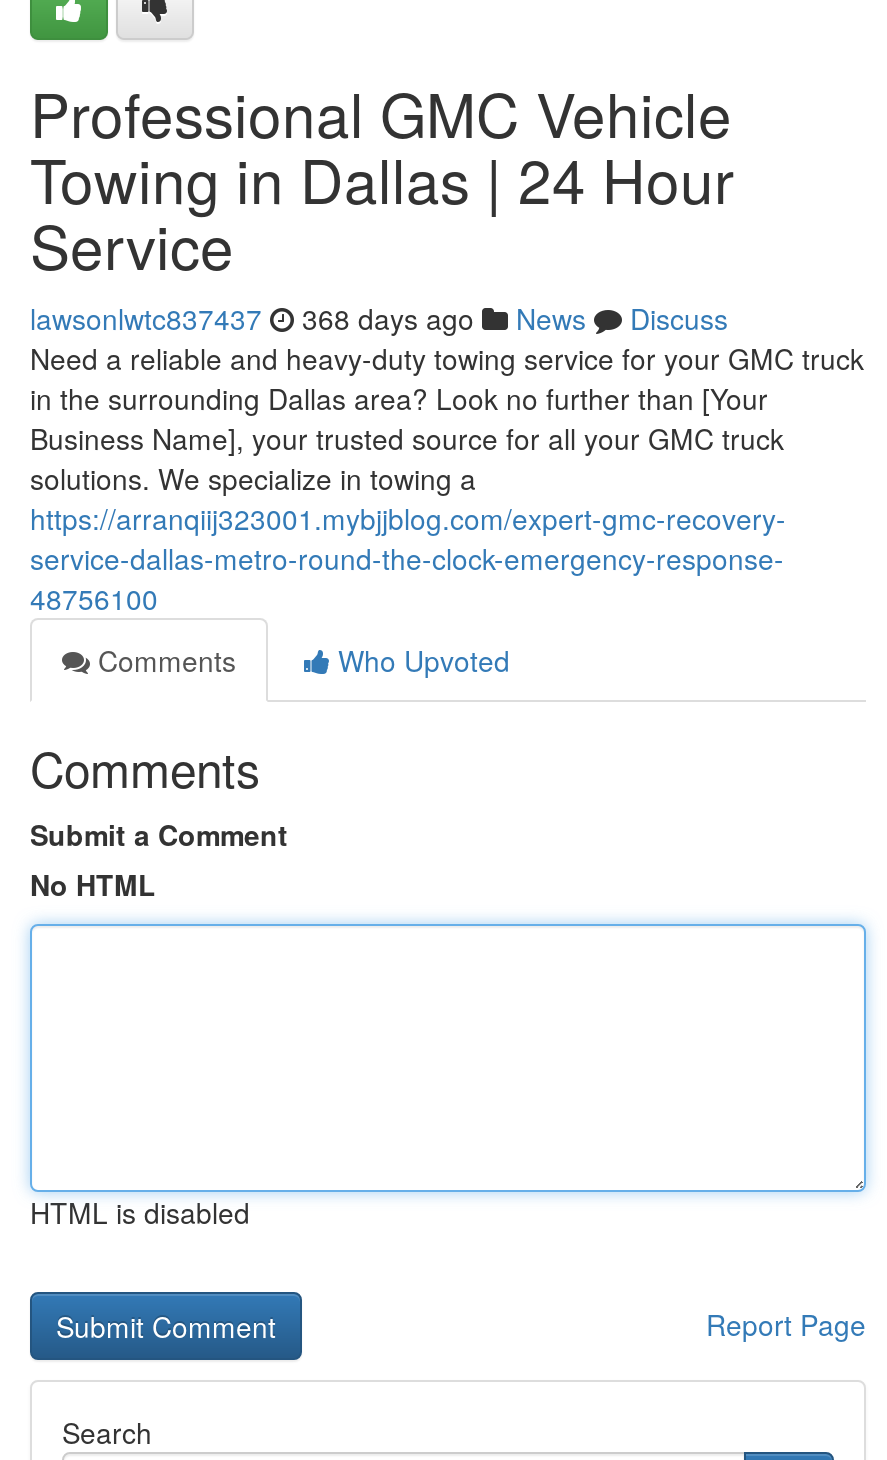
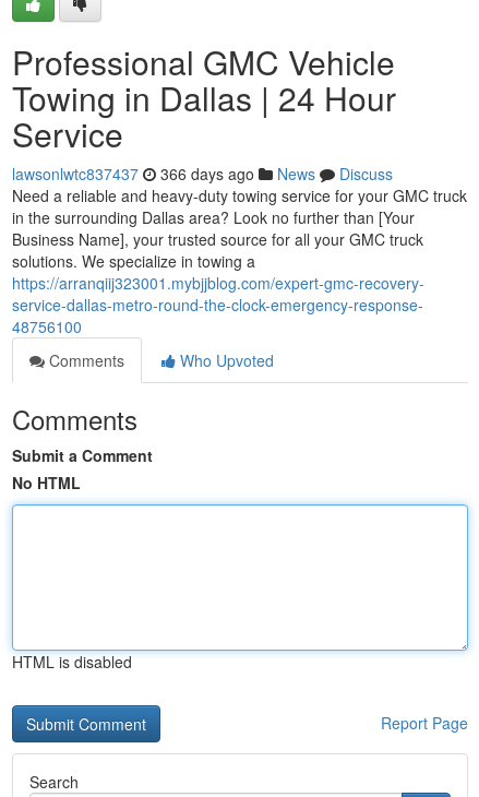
[30,298,728,338] lawsonlwtc837437 368 days ago News Discuss -> [12,163,393,185] lawsonlwtc837437 366 days ago News Discuss

